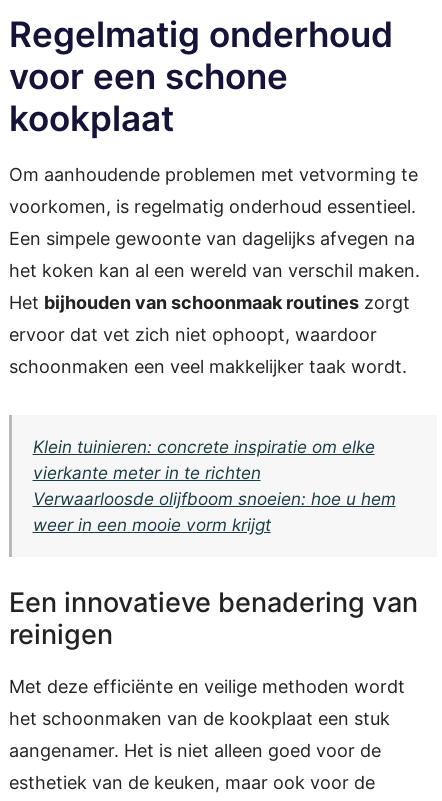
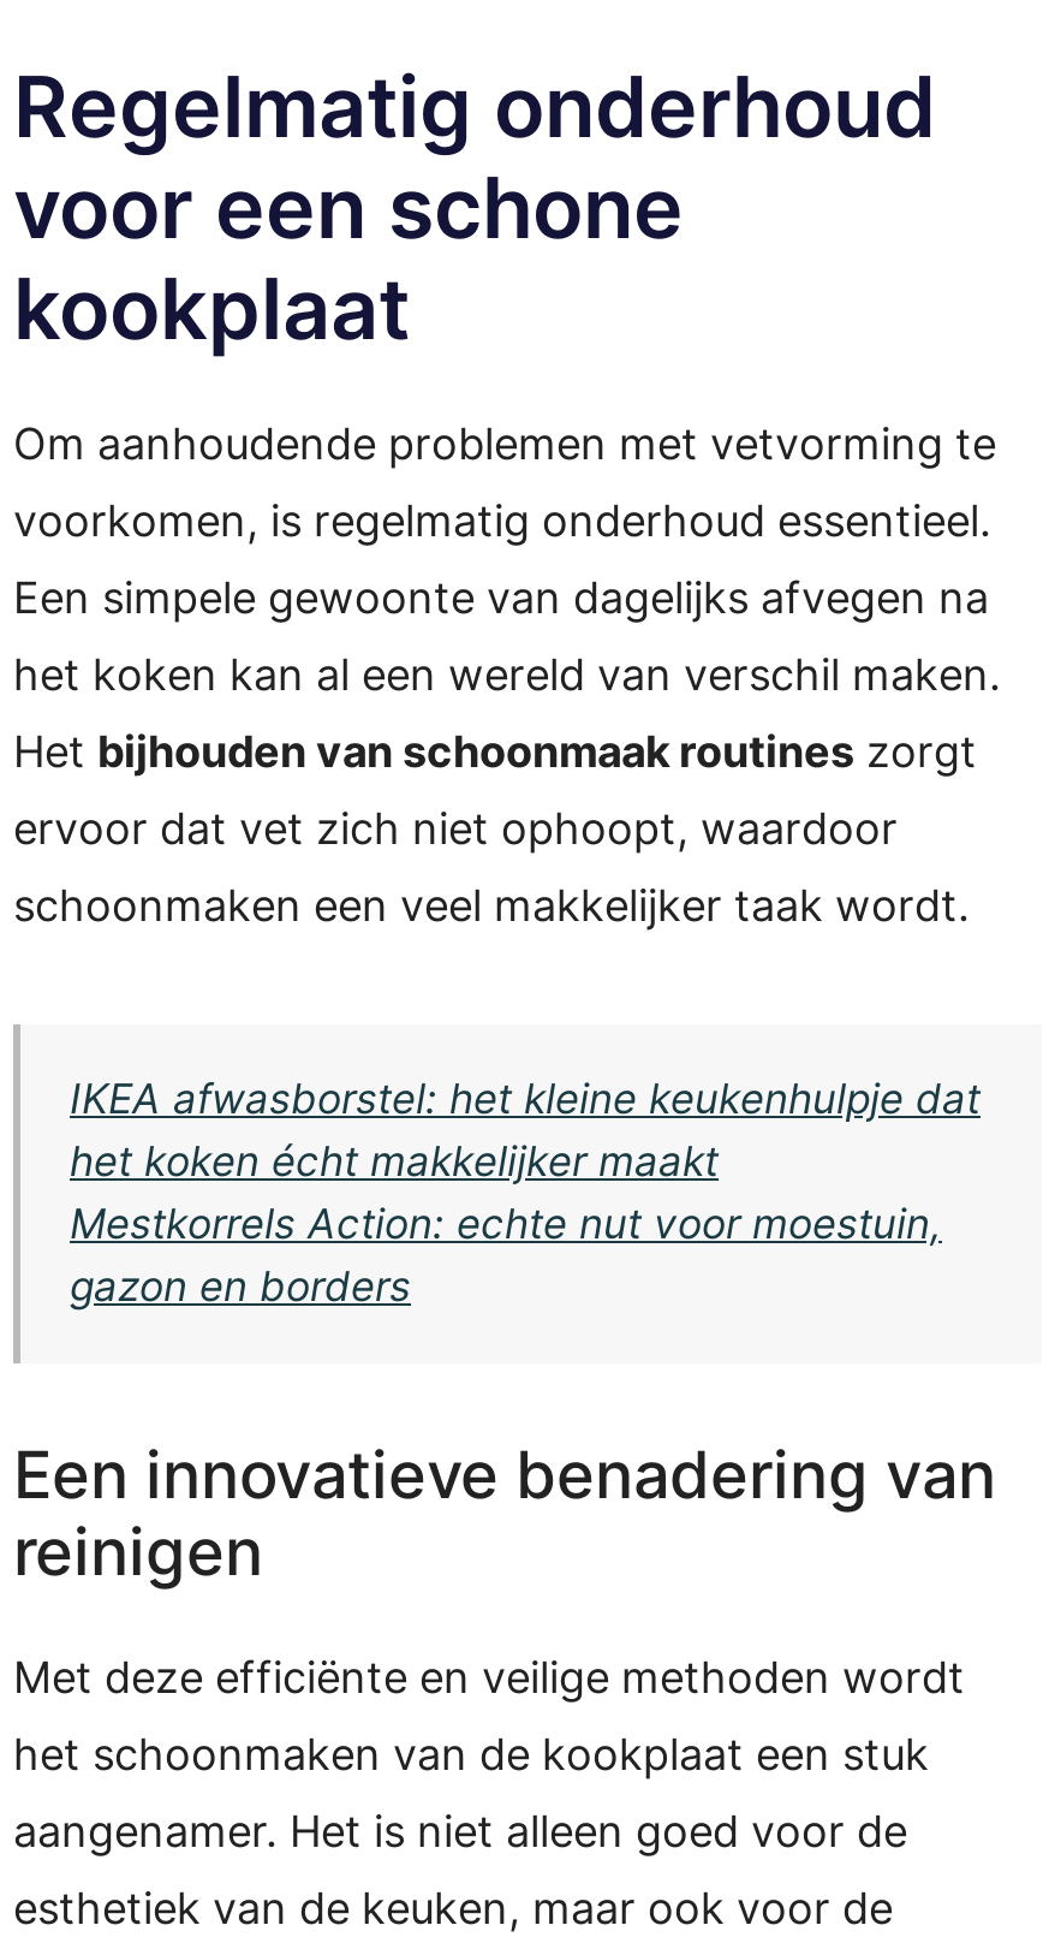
[32,436,395,535] Klein tuinieren: concrete inspiratie om elke | vierkante meter in te richten | Verwaarloosde olijfboom snoeien: hoe u hem | weer in een mooie vorm krijgt -> [70,1073,981,1311] IKEA afwasborstel: het kleine keukenhulpje dat | het koken écht makkelijker maakt | Mestkorrels Action: echte nut voor moestuin, | gazon en borders

